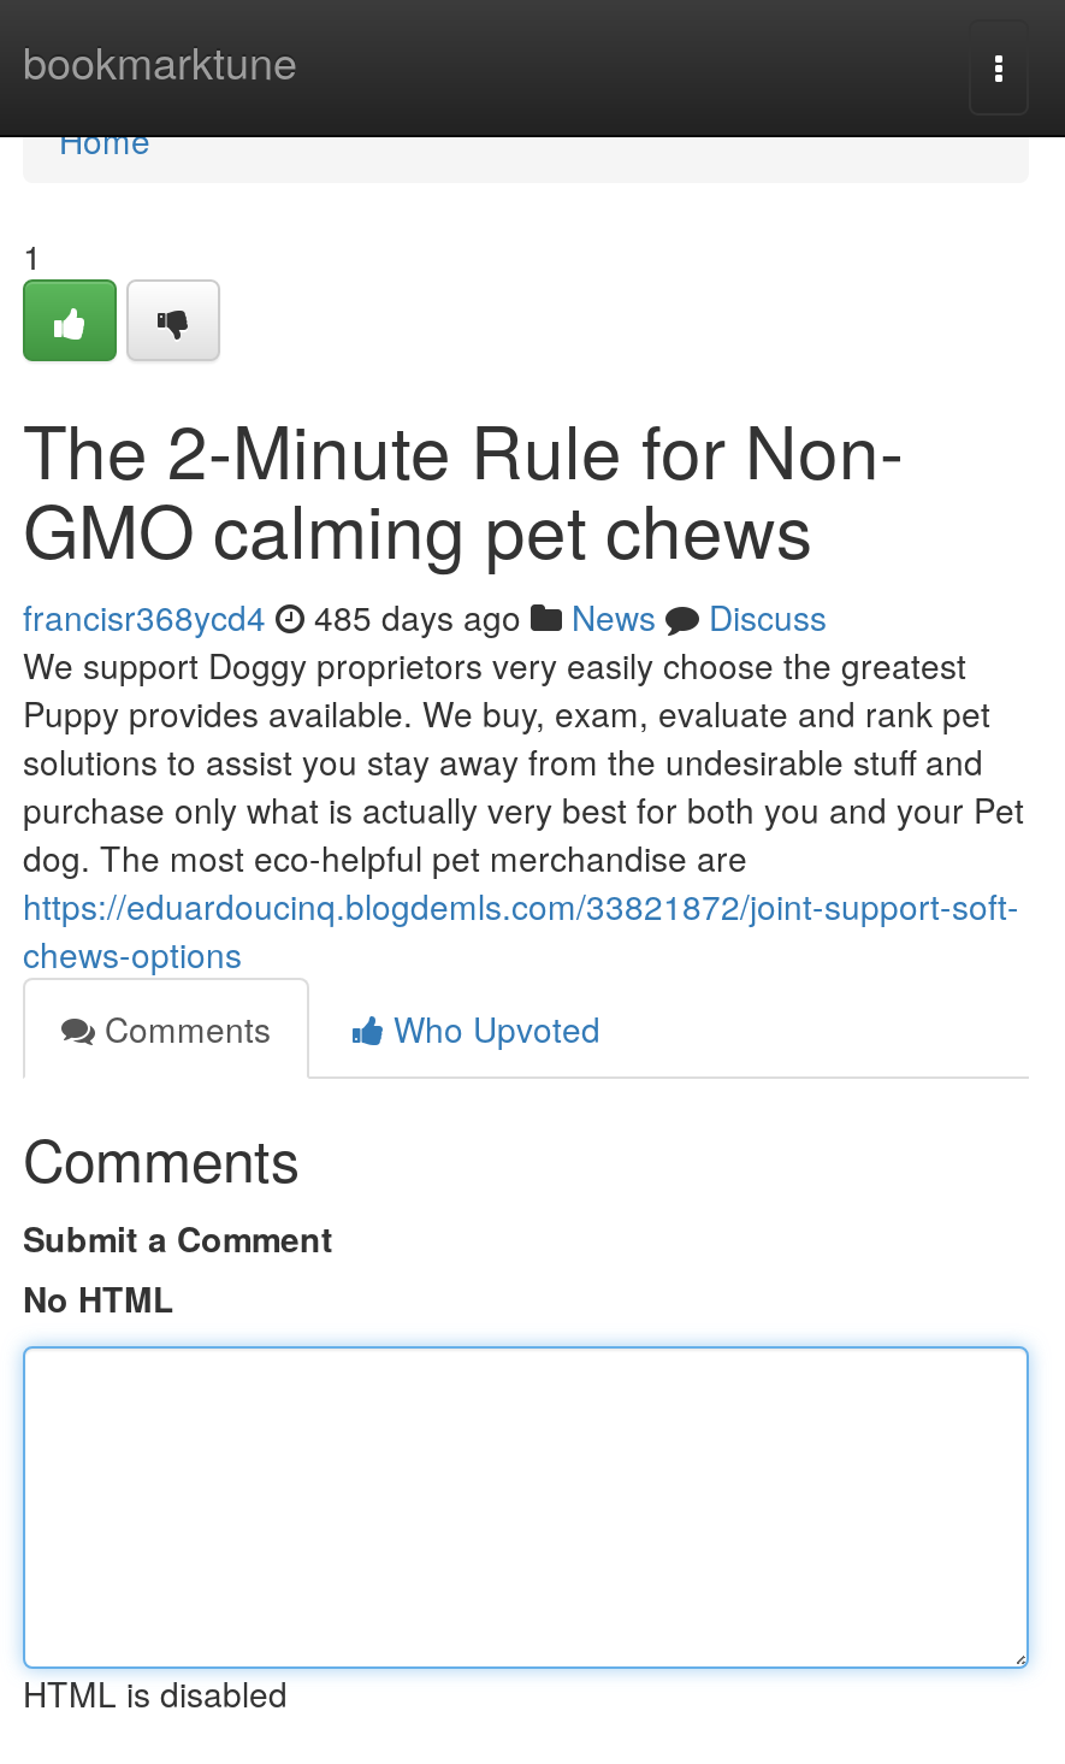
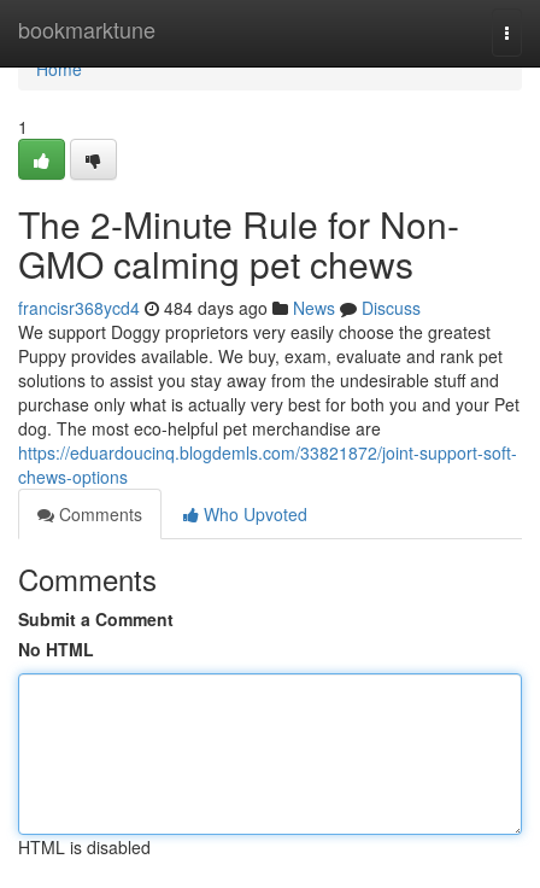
[23,592,827,641] francisr368ycd4 485 days ago News Discuss -> [18,296,421,320] francisr368ycd4 484 days ago News Discuss

